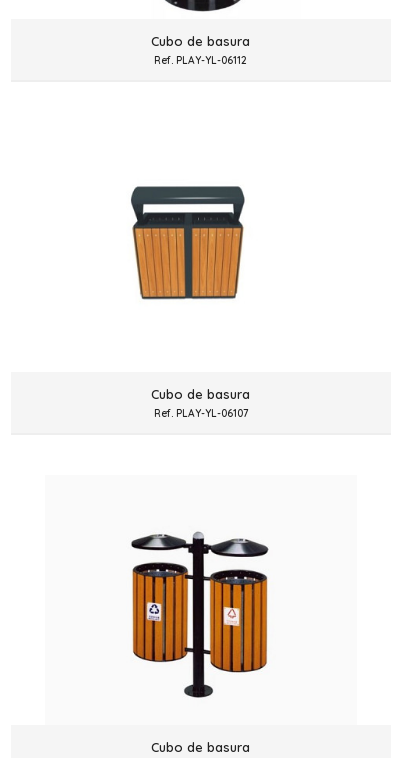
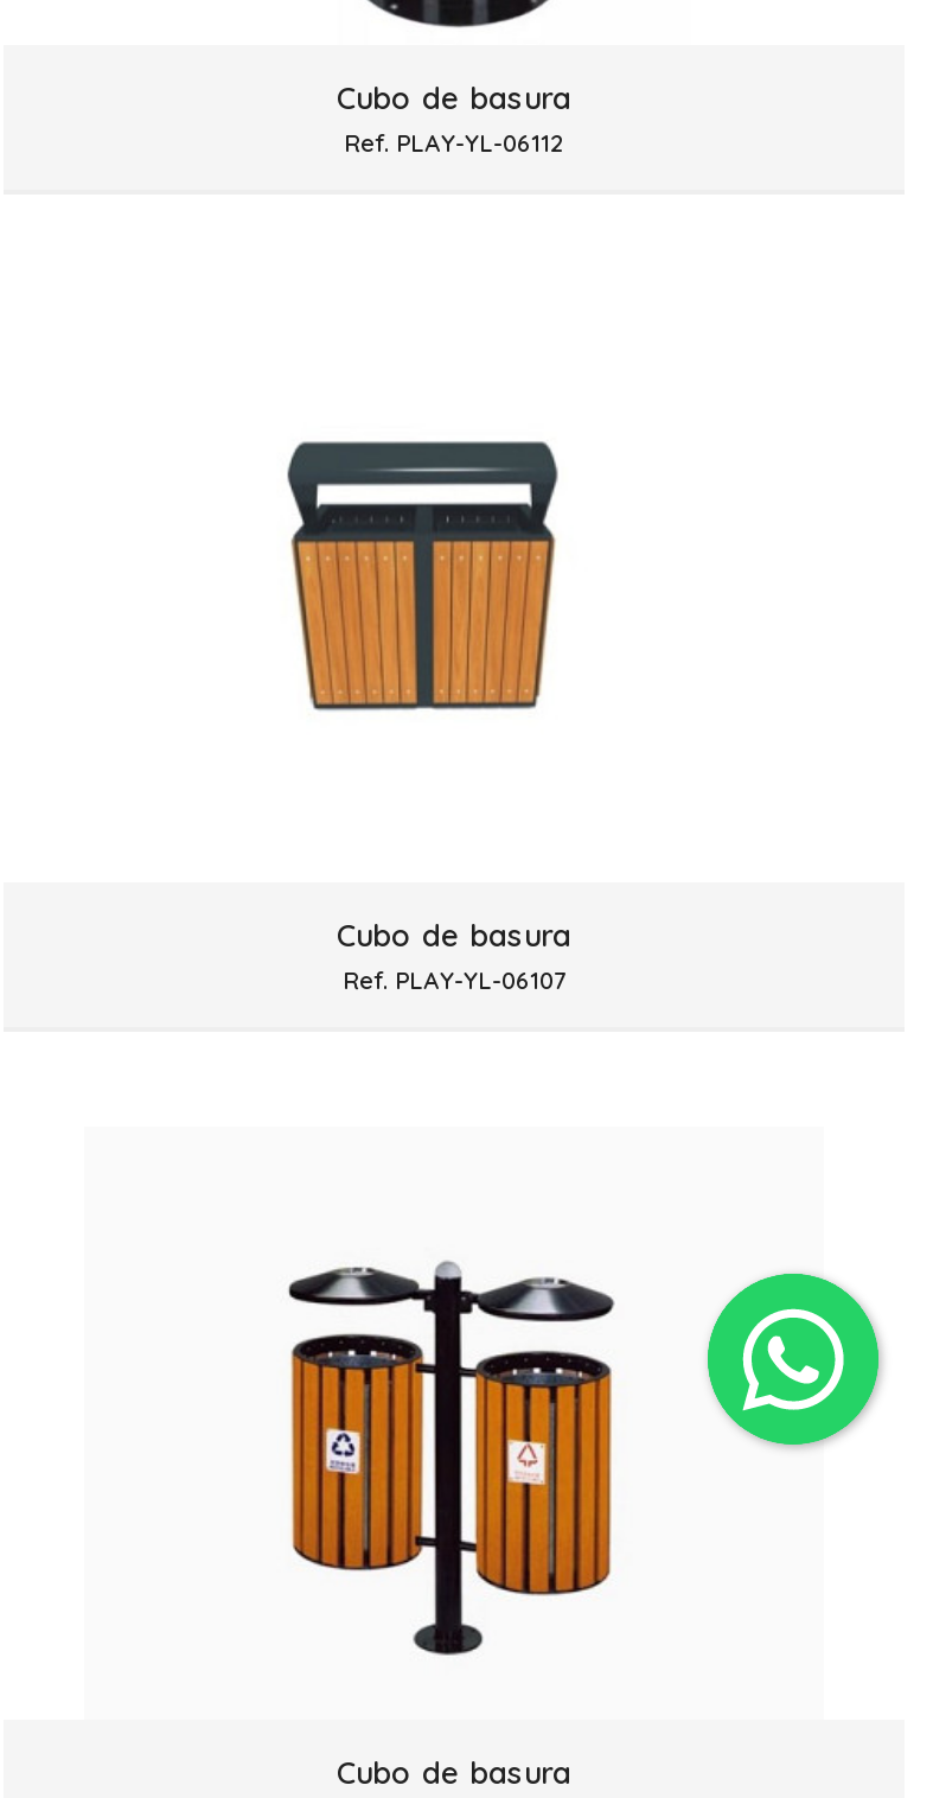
none -> [705,1271,883,1449] [image]

